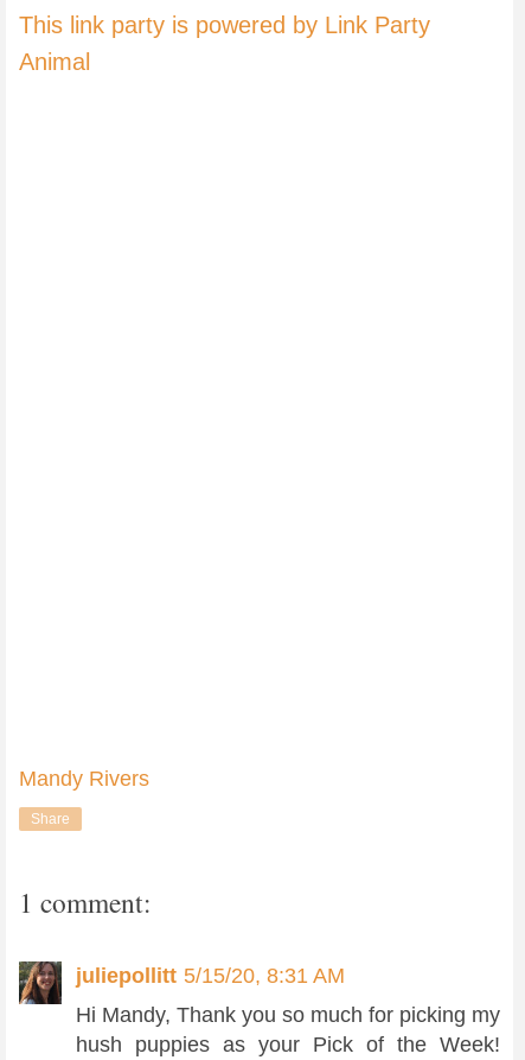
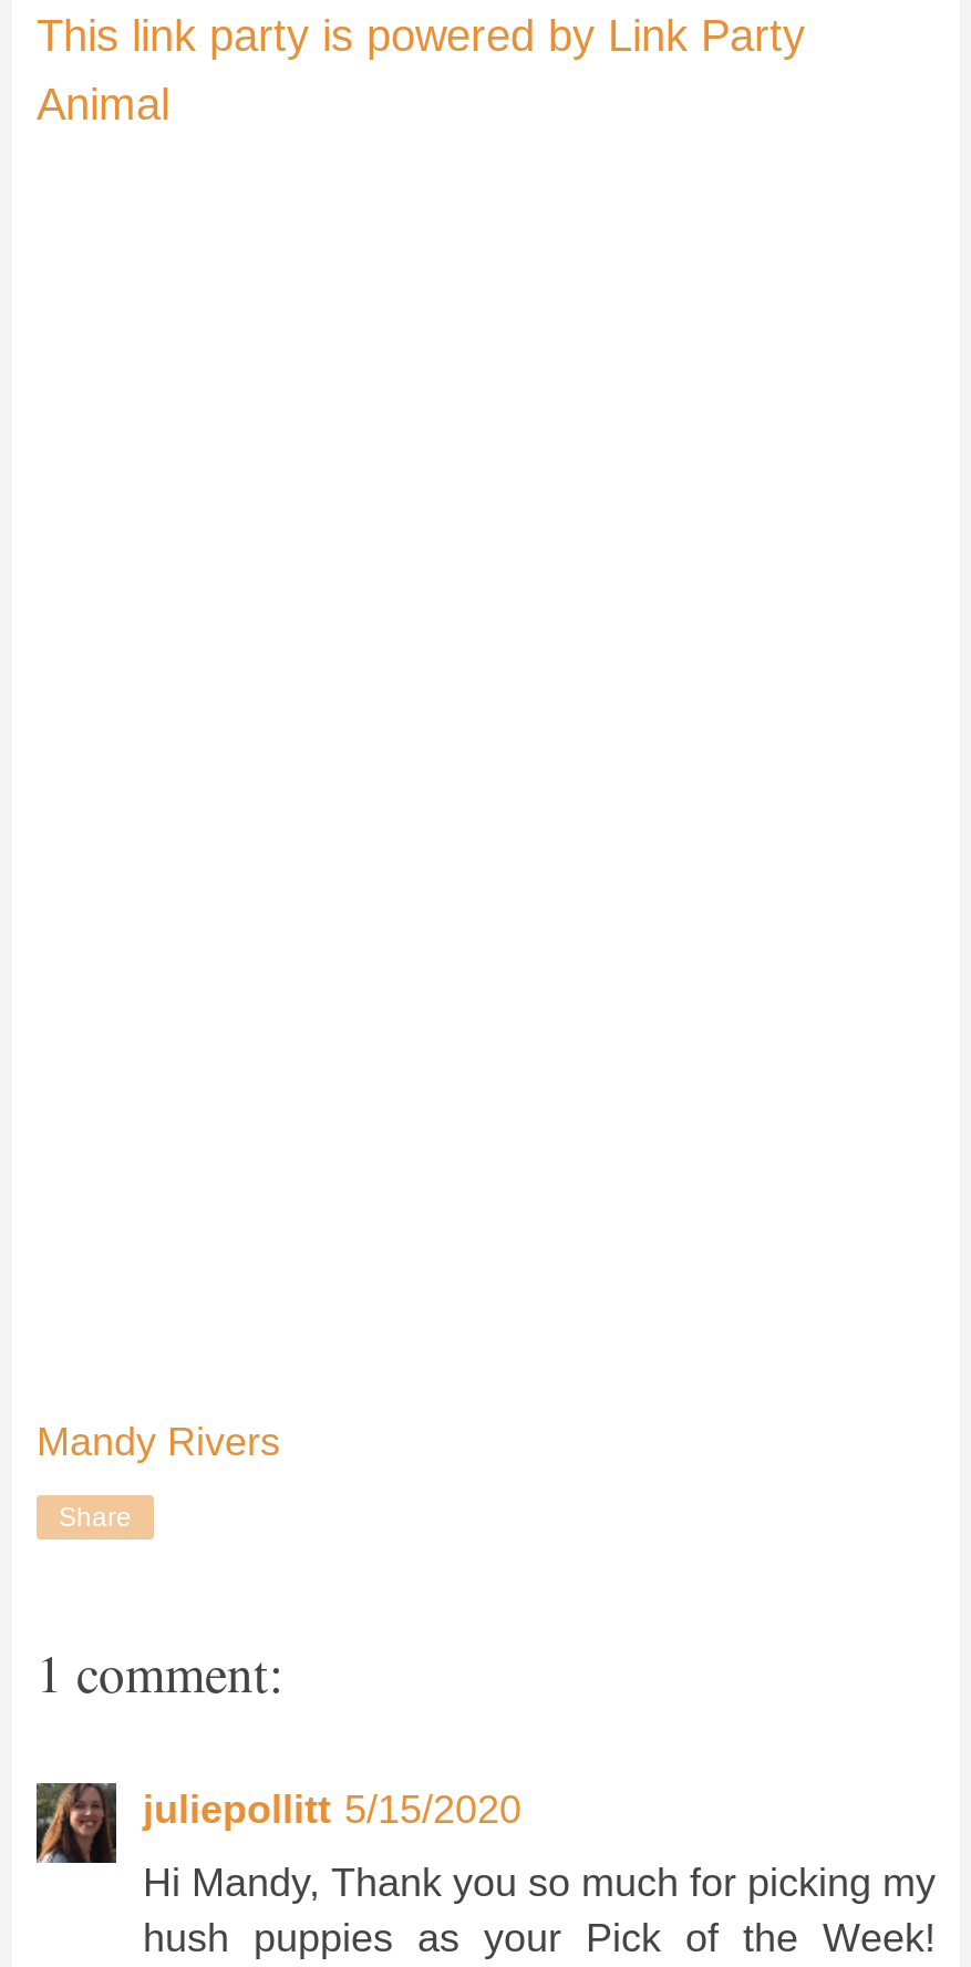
[76,964,345,988] juliepollitt 5/15/20, 8:31 AM -> [143,1788,521,1832] juliepollitt 5/15/2020

